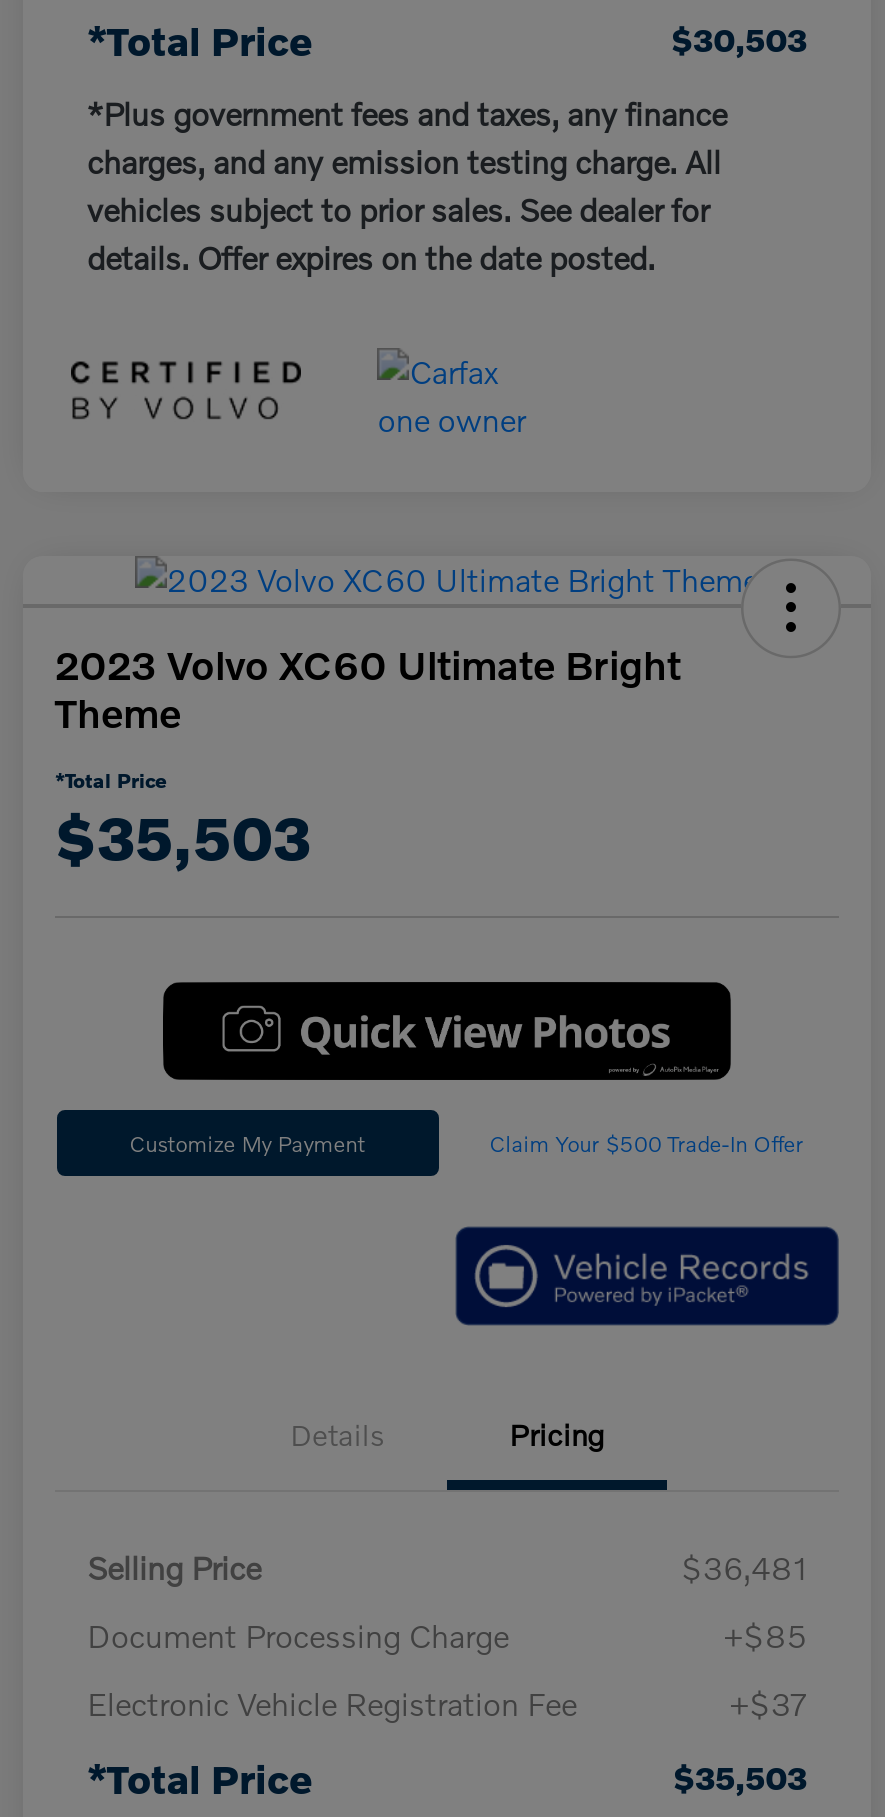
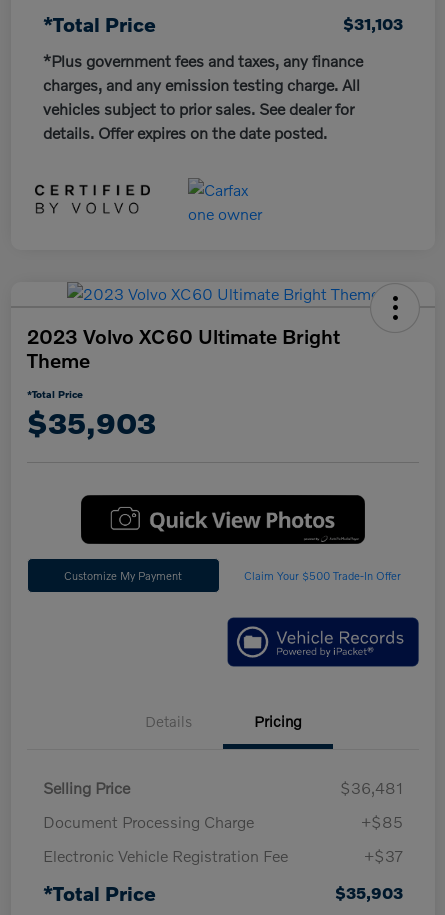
[671,19,807,57] $30,503 -> [343,13,403,32] $31,103
[55,801,311,871] $35,503 -> [27,404,156,439] $35,903
[673,1759,807,1797] $35,503 -> [335,883,403,902] $35,903

